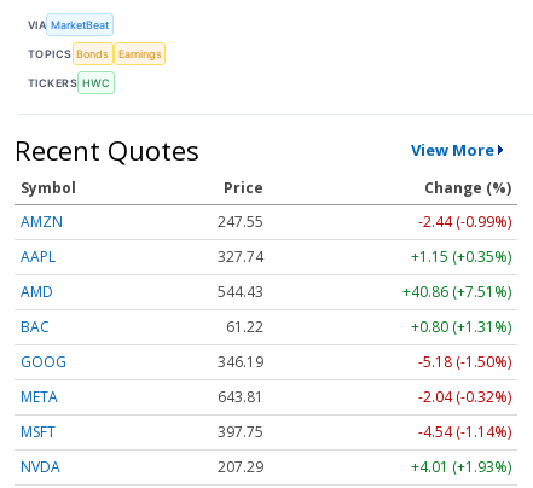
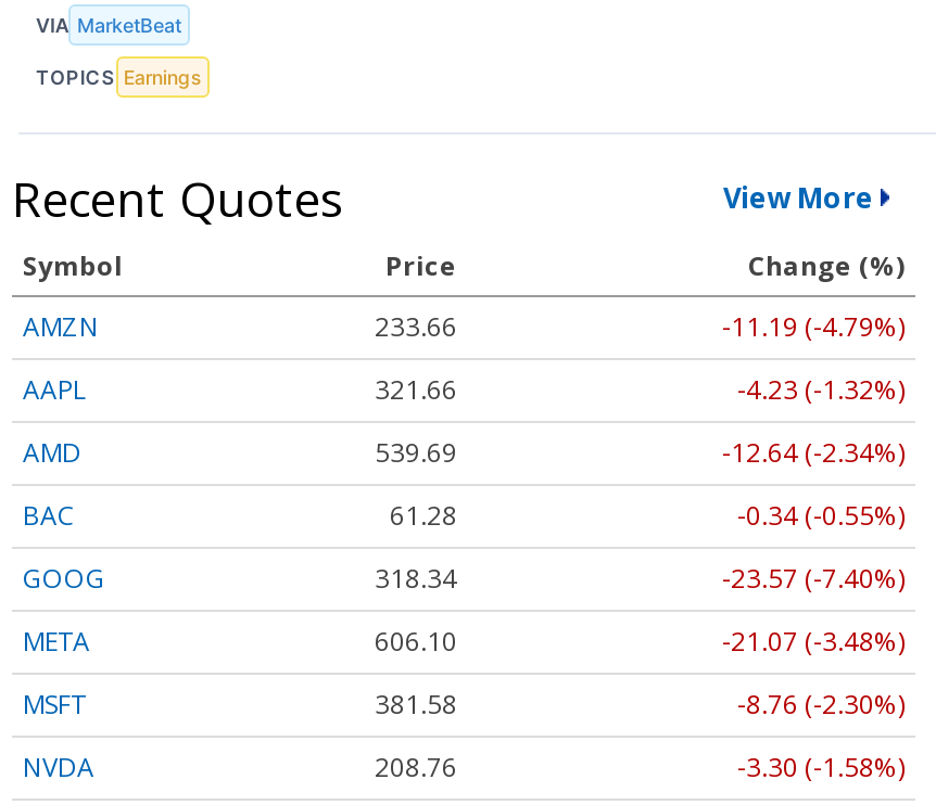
[28,47,162,90] TOPICS Bonds | Earnings | TICKERS HWC -> [36,66,202,90] TOPICS Earnings
[218,211,263,231] 247.55 -> [375,307,457,344] 233.66
[418,211,511,231] -2.44 (-0.99%) -> [722,307,905,344] -11.19 (-4.79%)
[218,246,263,266] 327.74 -> [375,370,457,407] 321.66
[411,246,511,266] +1.15 (+0.35%) -> [737,370,905,407] -4.23 (-1.32%)
[218,281,263,301] 544.43 -> [375,433,457,470] 539.69
[402,281,511,301] +40.86 (+7.51%) -> [722,433,905,470] -12.64 (-2.34%)
[226,316,263,336] 61.22 -> [390,496,457,533] 61.28
[411,316,511,336] +0.80 (+1.31%) -> [737,496,905,533] -0.34 (-0.55%)
[218,351,263,371] 346.19 -> [375,559,457,596] 318.34
[418,351,511,371] -5.18 (-1.50%) -> [722,559,905,596] -23.57 (-7.40%)
[218,386,263,406] 643.81 -> [375,622,457,659] 606.10
[418,386,511,406] -2.04 (-0.32%) -> [722,622,905,659] -21.07 (-3.48%)
[218,421,263,441] 397.75 -> [375,685,457,721] 381.58
[418,421,511,441] -4.54 (-1.14%) -> [737,685,905,721] -8.76 (-2.30%)
[218,456,263,477] 207.29 -> [375,748,457,784] 208.76
[411,456,511,477] +4.01 (+1.93%) -> [737,748,905,784] -3.30 (-1.58%)

